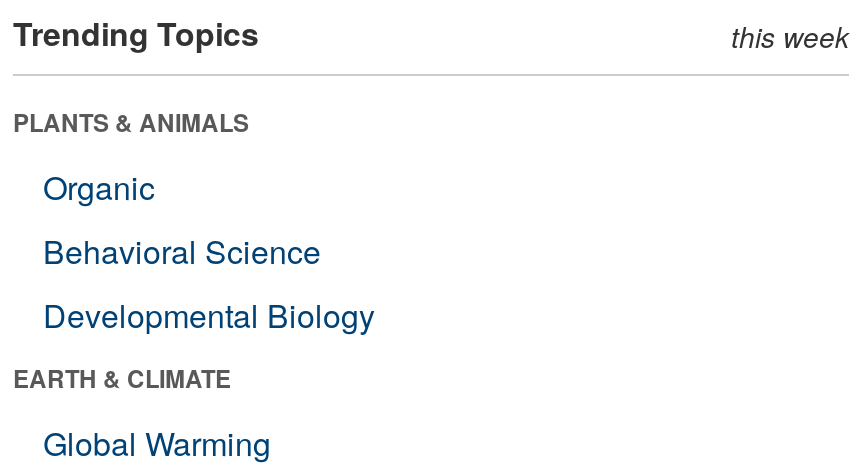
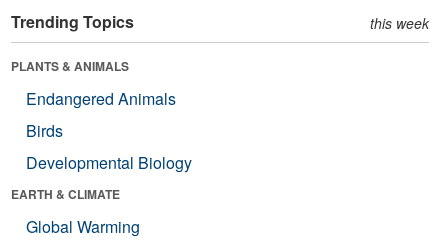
[43,164,321,274] Organic | Behavioral Science -> [26,87,176,142] Endangered Animals | Birds

